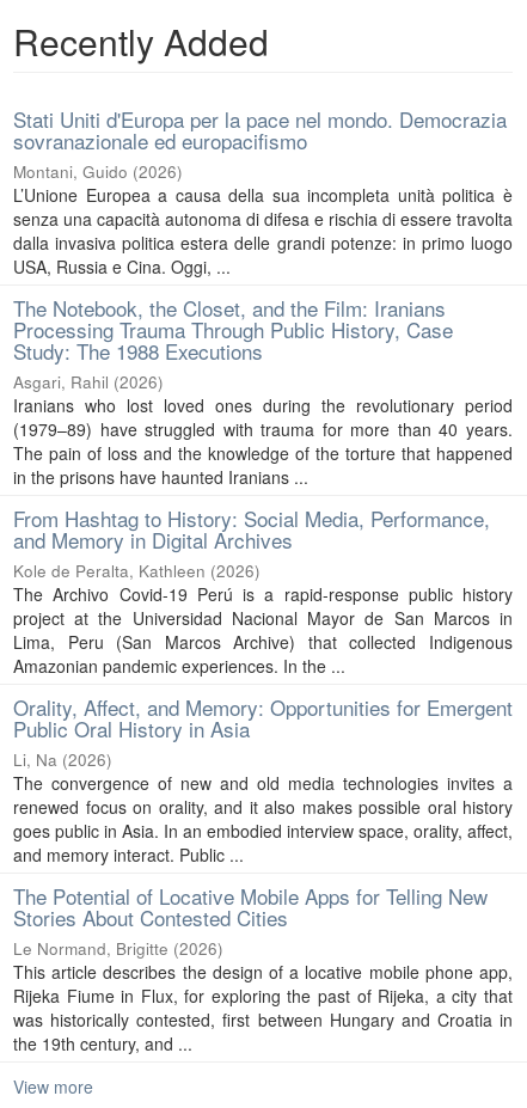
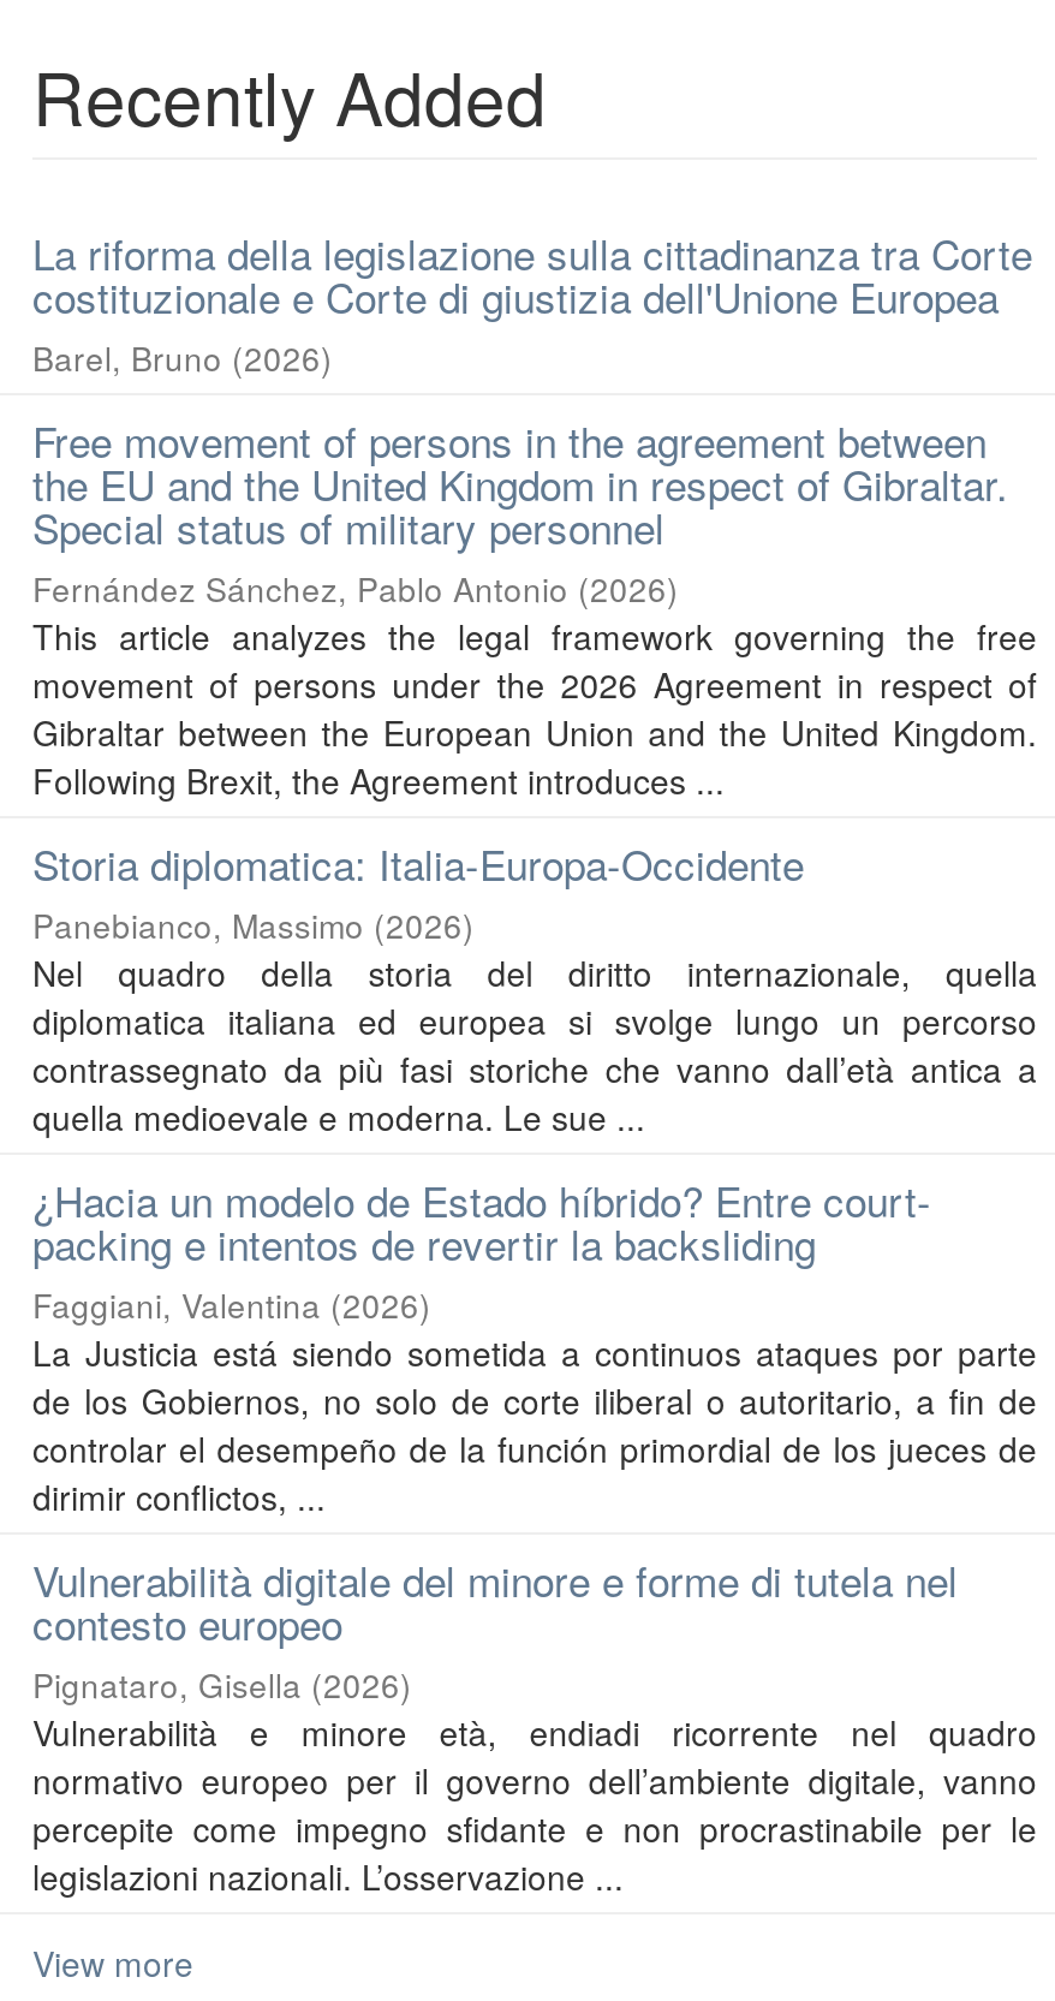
[13,104,513,278] Stati Uniti d'Europa per la pace nel mondo. Democrazia | sovranazionale ed europacifismo | Montani, Guido (2026) | L’Unione Europea a causa della sua incompleta unità politica è | senza una capacità autonoma di difesa e rischia di essere travolta | dalla invasiva politica estera delle grandi potenze: in primo luogo | USA, Russia e Cina. Oggi, ... -> [32,222,1032,381] La riforma della legislazione sulla cittadinanza tra Corte | costituzionale e Corte di giustizia dell'Unione Europea | Barel, Bruno (2026)
[13,293,513,489] The Notebook, the Closet, and the Film: Iranians | Processing Trauma Through Public History, Case | Study: The 1988 Executions | Asgari, Rahil (2026) | Iranians who lost loved ones during the revolutionary period | (1979–89) have struggled with trauma for more than 40 years. | The pain of loss and the knowledge of the torture that happened | in the prisons have haunted Iranians ... -> [32,410,1037,804] Free movement of persons in the agreement between | the EU and the United Kingdom in respect of Gibraltar. | Special status of military personnel | Fernández Sánchez, Pablo Antonio (2026) | This article analyzes the legal framework governing the free | movement of persons under the 2026 Agreement in respect of | Gibraltar between the European Union and the United Kingdom. | Following Brexit, the Agreement introduces ...
[13,503,513,678] From Hashtag to History: Social Media, Performance, | and Memory in Digital Archives | Kole de Peralta, Kathleen (2026) | The Archivo Covid-19 Perú is a rapid-response public history | project at the Universidad Nacional Mayor de San Marcos in | Lima, Peru (San Marcos Archive) that collected Indigenous | Amazonian pandemic experiences. In the ... -> [32,833,1037,1141] Storia diplomatica: Italia-Europa-Occidente | Panebianco, Massimo (2026) | Nel quadro della storia del diritto internazionale, quella | diplomatica italiana ed europea si svolge lungo un percorso | contrassegnato da più fasi storiche che vanno dall’età antica a | quella medioevale e moderna. Le sue ...
[13,692,513,867] Orality, Affect, and Memory: Opportunities for Emergent | Public Oral History in Asia | Li, Na (2026) | The convergence of new and old media technologies invites a | renewed focus on orality, and it also makes possible oral history | goes public in Asia. In an embodied interview space, orality, affect, | and memory interact. Public ... -> [32,1169,1037,1520] ¿Hacia un modelo de Estado híbrido? Entre court- | packing e intentos de revertir la backsliding | Faggiani, Valentina (2026) | La Justicia está siendo sometida a continuos ataques por parte | de los Gobiernos, no solo de corte iliberal o autoritario, a fin de | controlar el desempeño de la función primordial de los jueces de | dirimir conflictos, ...
[13,881,513,1055] The Potential of Locative Mobile Apps for Telling New | Stories About Contested Cities | Le Normand, Brigitte (2026) | This article describes the design of a locative mobile phone app, | Rijeka Fiume in Flux, for exploring the past of Rijeka, a city that | was historically contested, first between Hungary and Croatia in | the 19th century, and ... -> [32,1549,1037,1900] Vulnerabilità digitale del minore e forme di tutela nel | contesto europeo | Pignataro, Gisella (2026) | Vulnerabilità e minore età, endiadi ricorrente nel quadro | normativo europeo per il governo dell’ambiente digitale, vanno | percepite come impegno sfidante e non procrastinabile per le | legislazioni nazionali. L’osservazione ...

